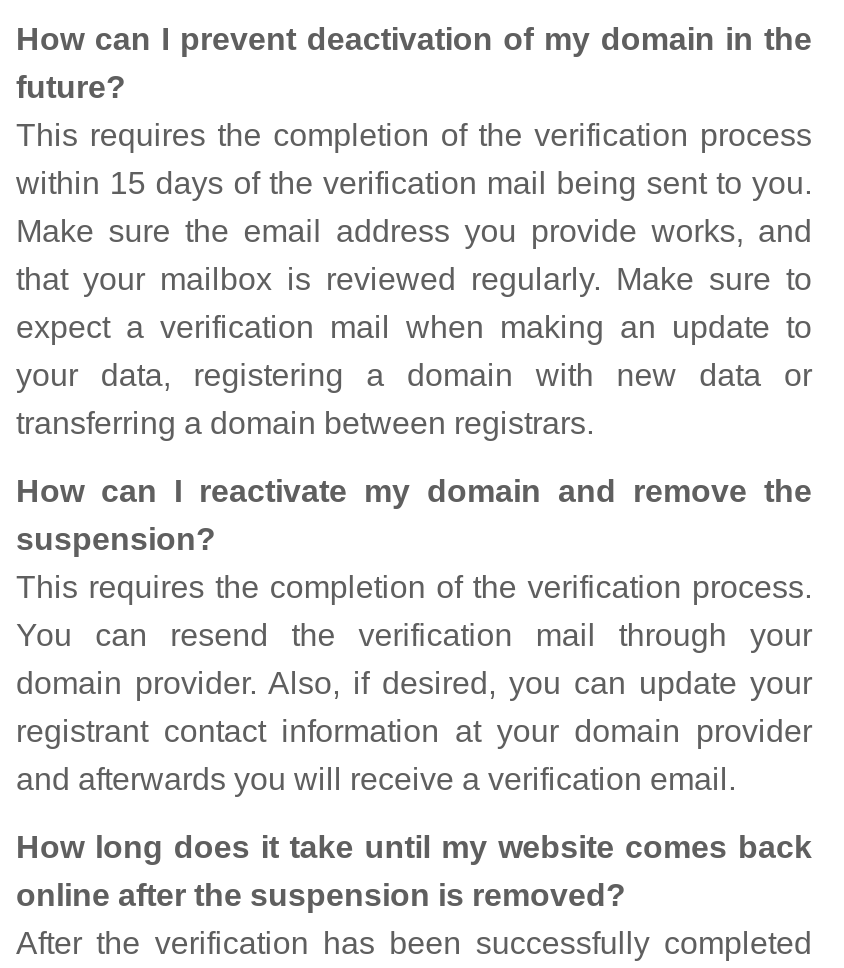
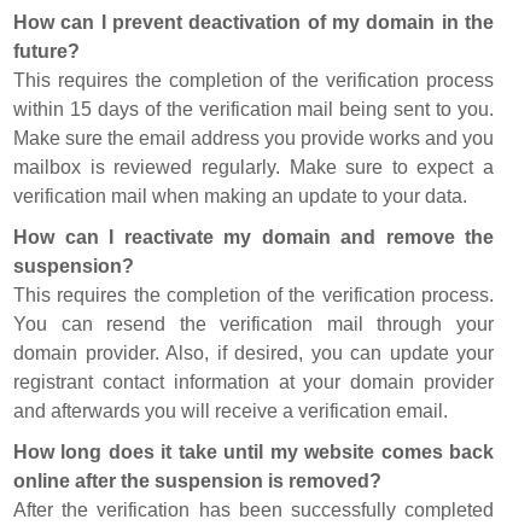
[16,214,812,440] Make sure the email address you provide works, and | that your mailbox is reviewed regularly. Make sure to | expect a verification mail when making an update to | your data, registering a domain with new data or | transferring a domain between registrars. -> [13,128,494,206] Make sure the email address you provide works and you | mailbox is reviewed regularly. Make sure to expect a | verification mail when making an update to your data.

